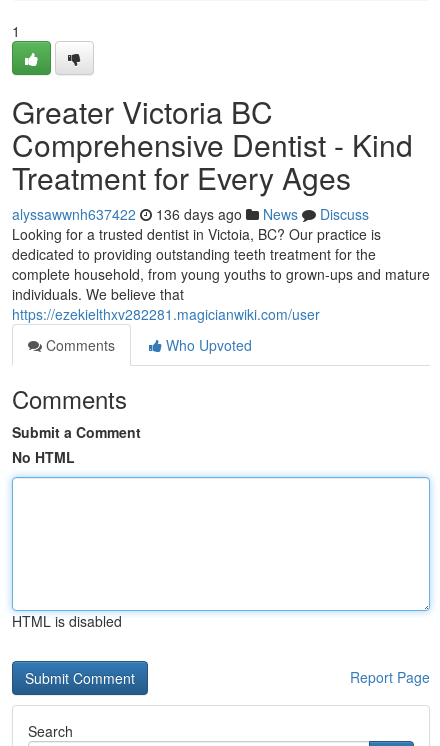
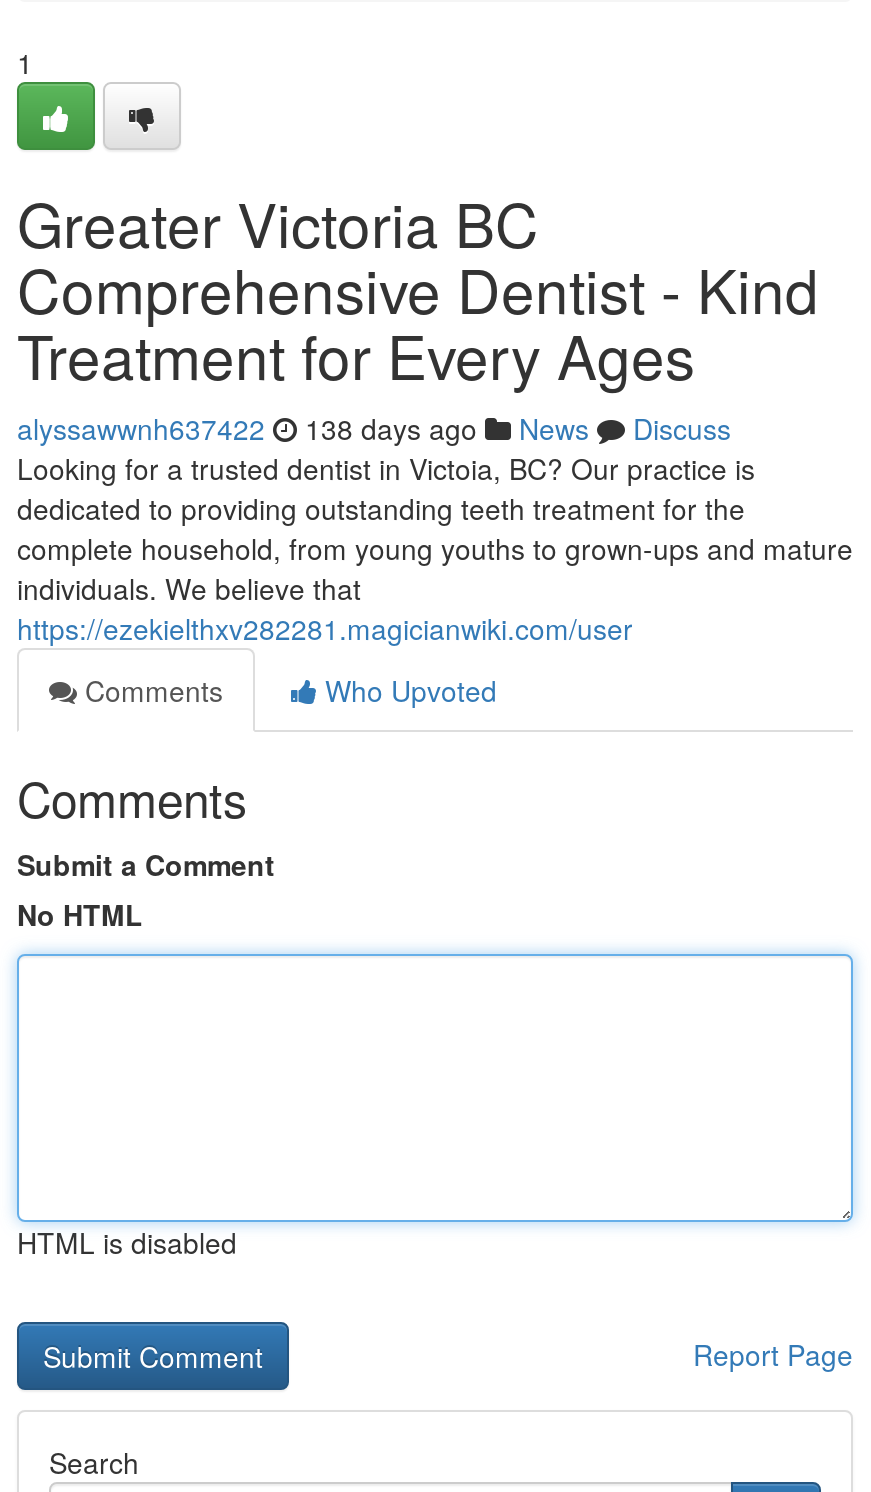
[12,204,369,224] alyssawwnh637422 136 days ago News Discuss -> [17,408,731,448] alyssawwnh637422 138 days ago News Discuss

